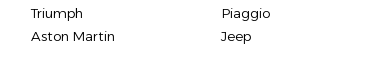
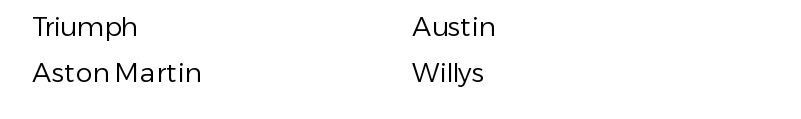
[221,5,270,21] Piaggio -> [412,11,494,43] Austin
[221,28,251,44] Jeep -> [412,57,484,89] Willys

